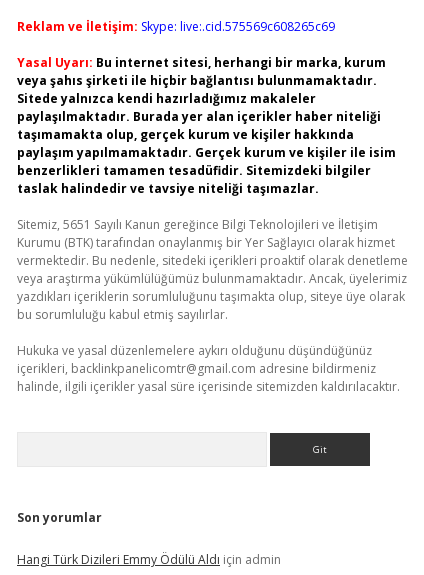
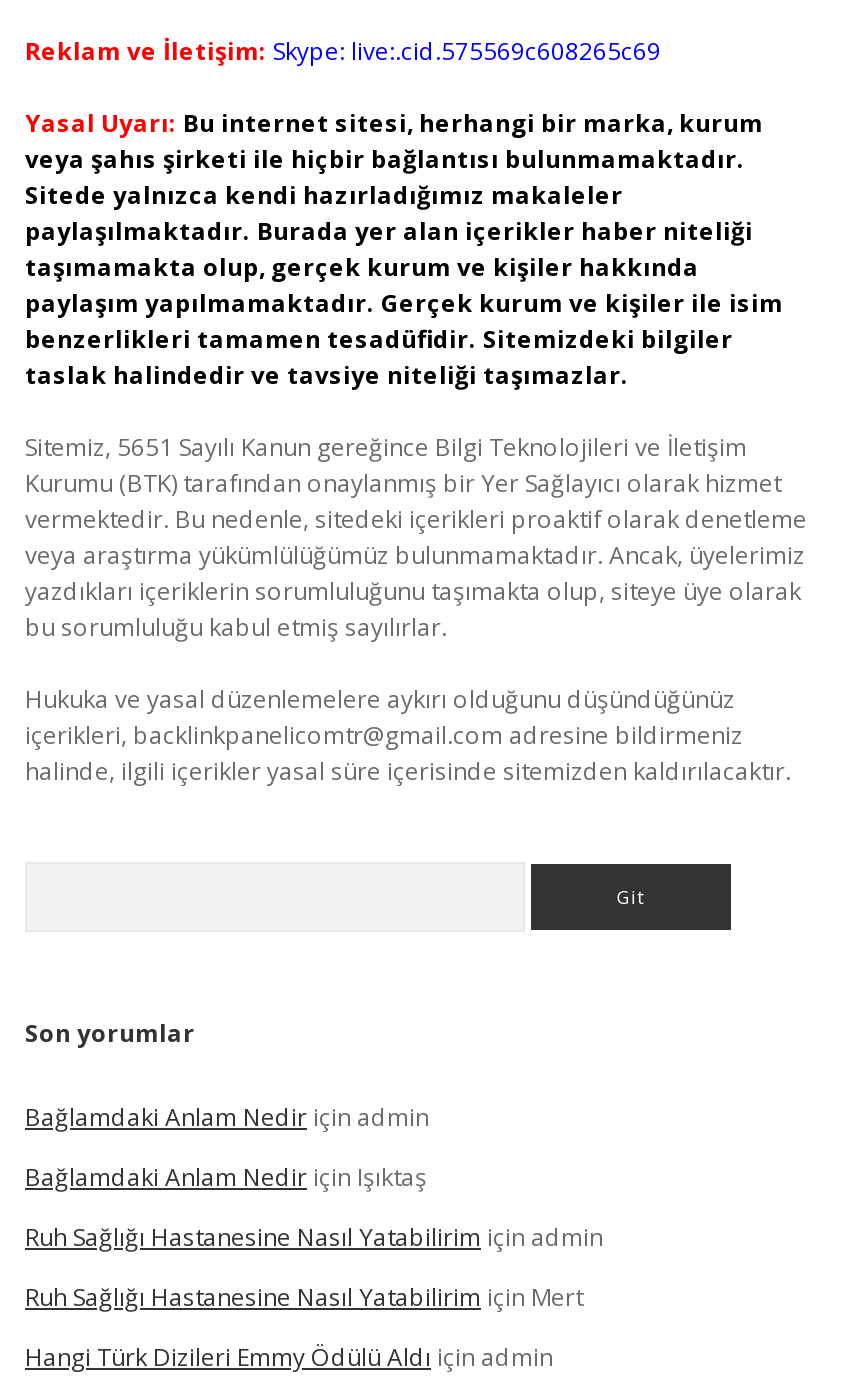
none -> [25,1100,603,1314] Bağlamdaki Anlam Nedir için admin | Bağlamdaki Anlam Nedir için Işıktaş | Ruh Sağlığı Hastanesine Nasıl Yatabilirim için admin | Ruh Sağlığı Hastanesine Nasıl Yatabilirim için Mert

